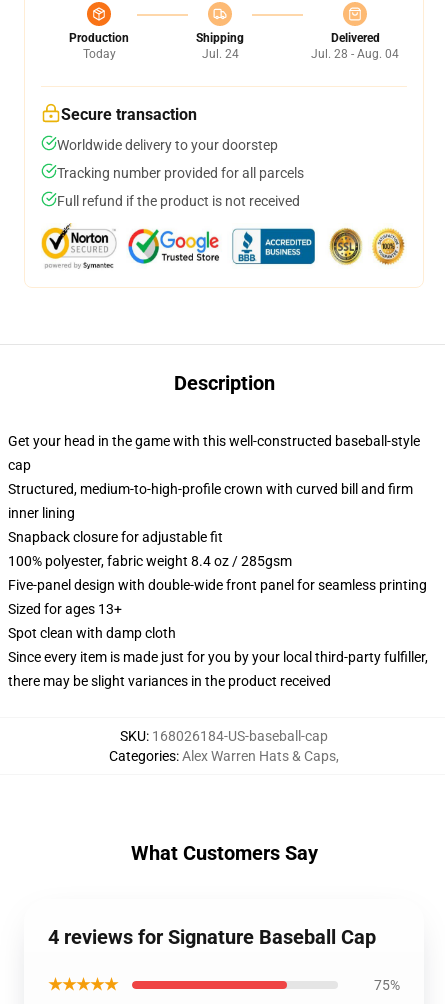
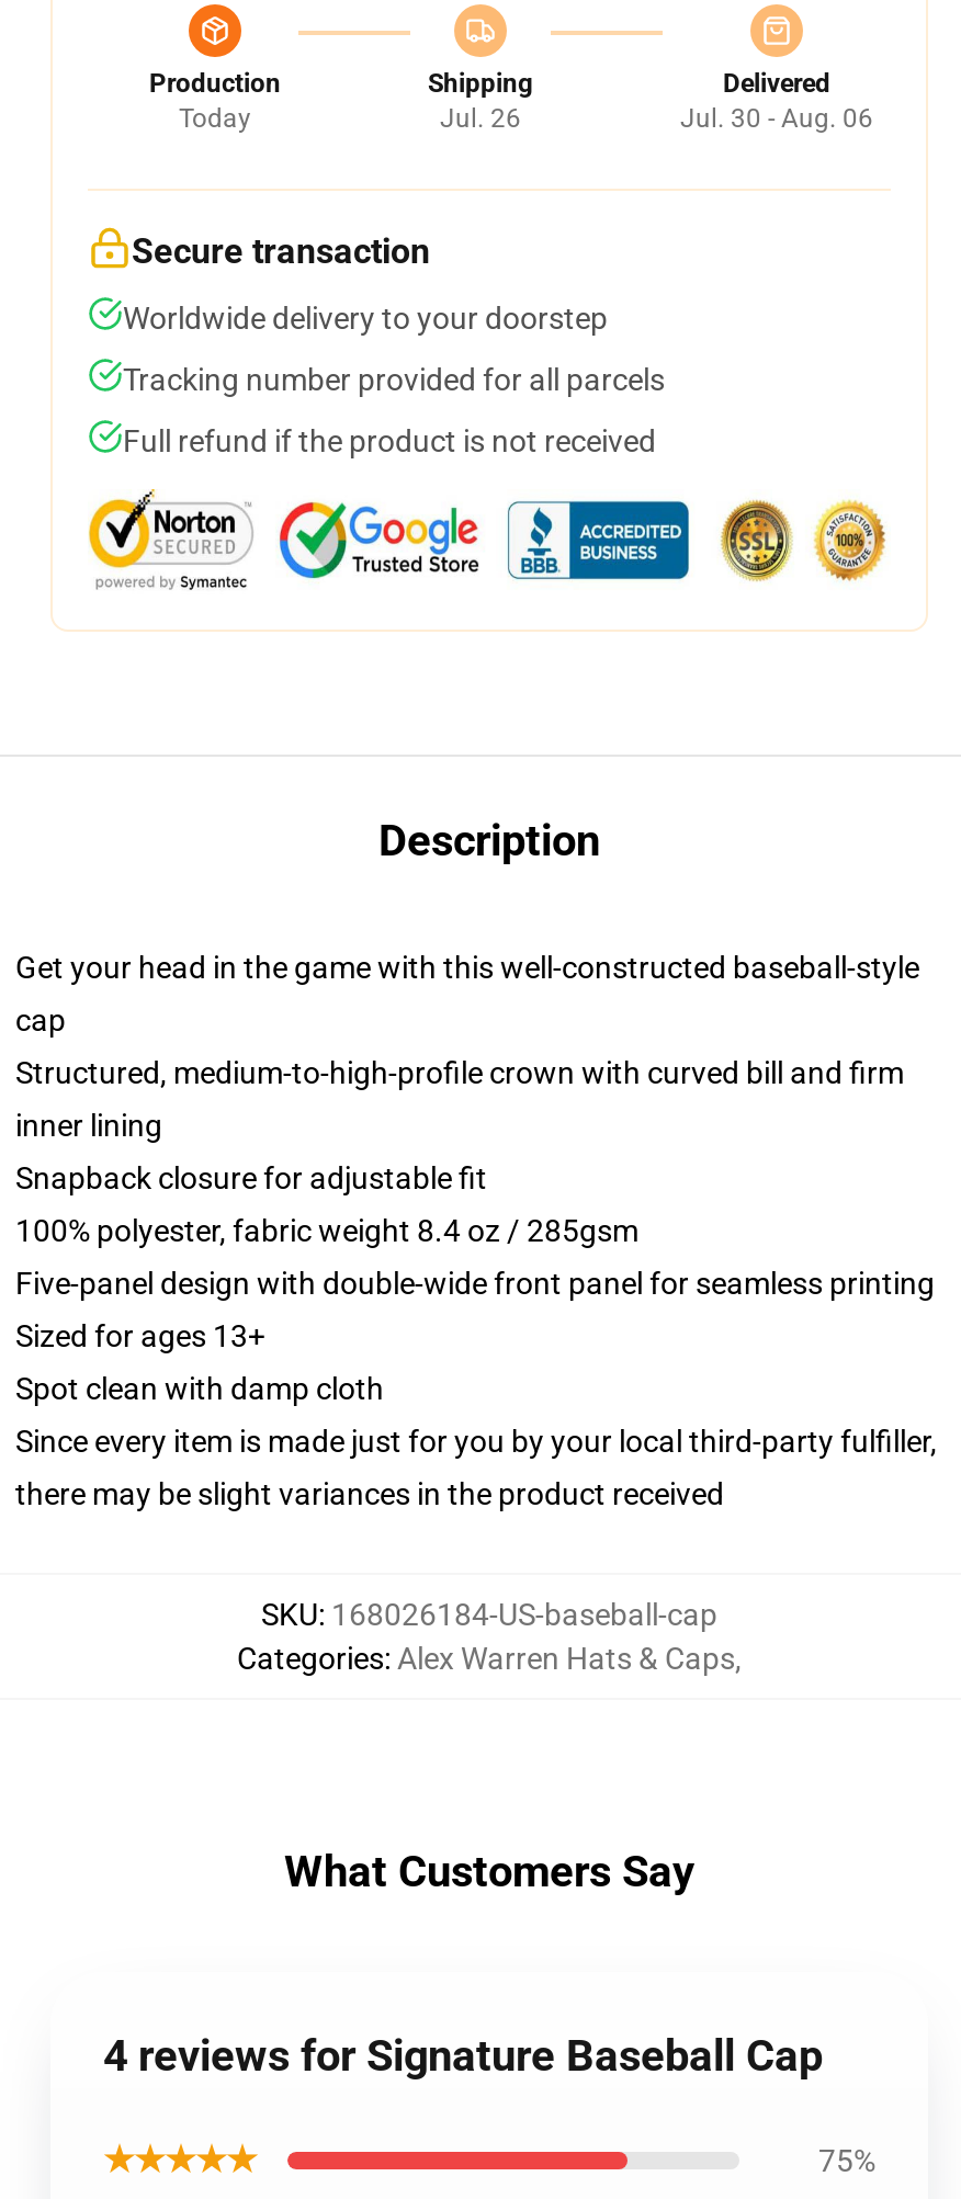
[201,47,238,61] Jul. 24 -> [440,103,521,134] Jul. 26
[311,47,399,61] Jul. 28 - Aug. 04 -> [680,103,873,134] Jul. 30 - Aug. 06

